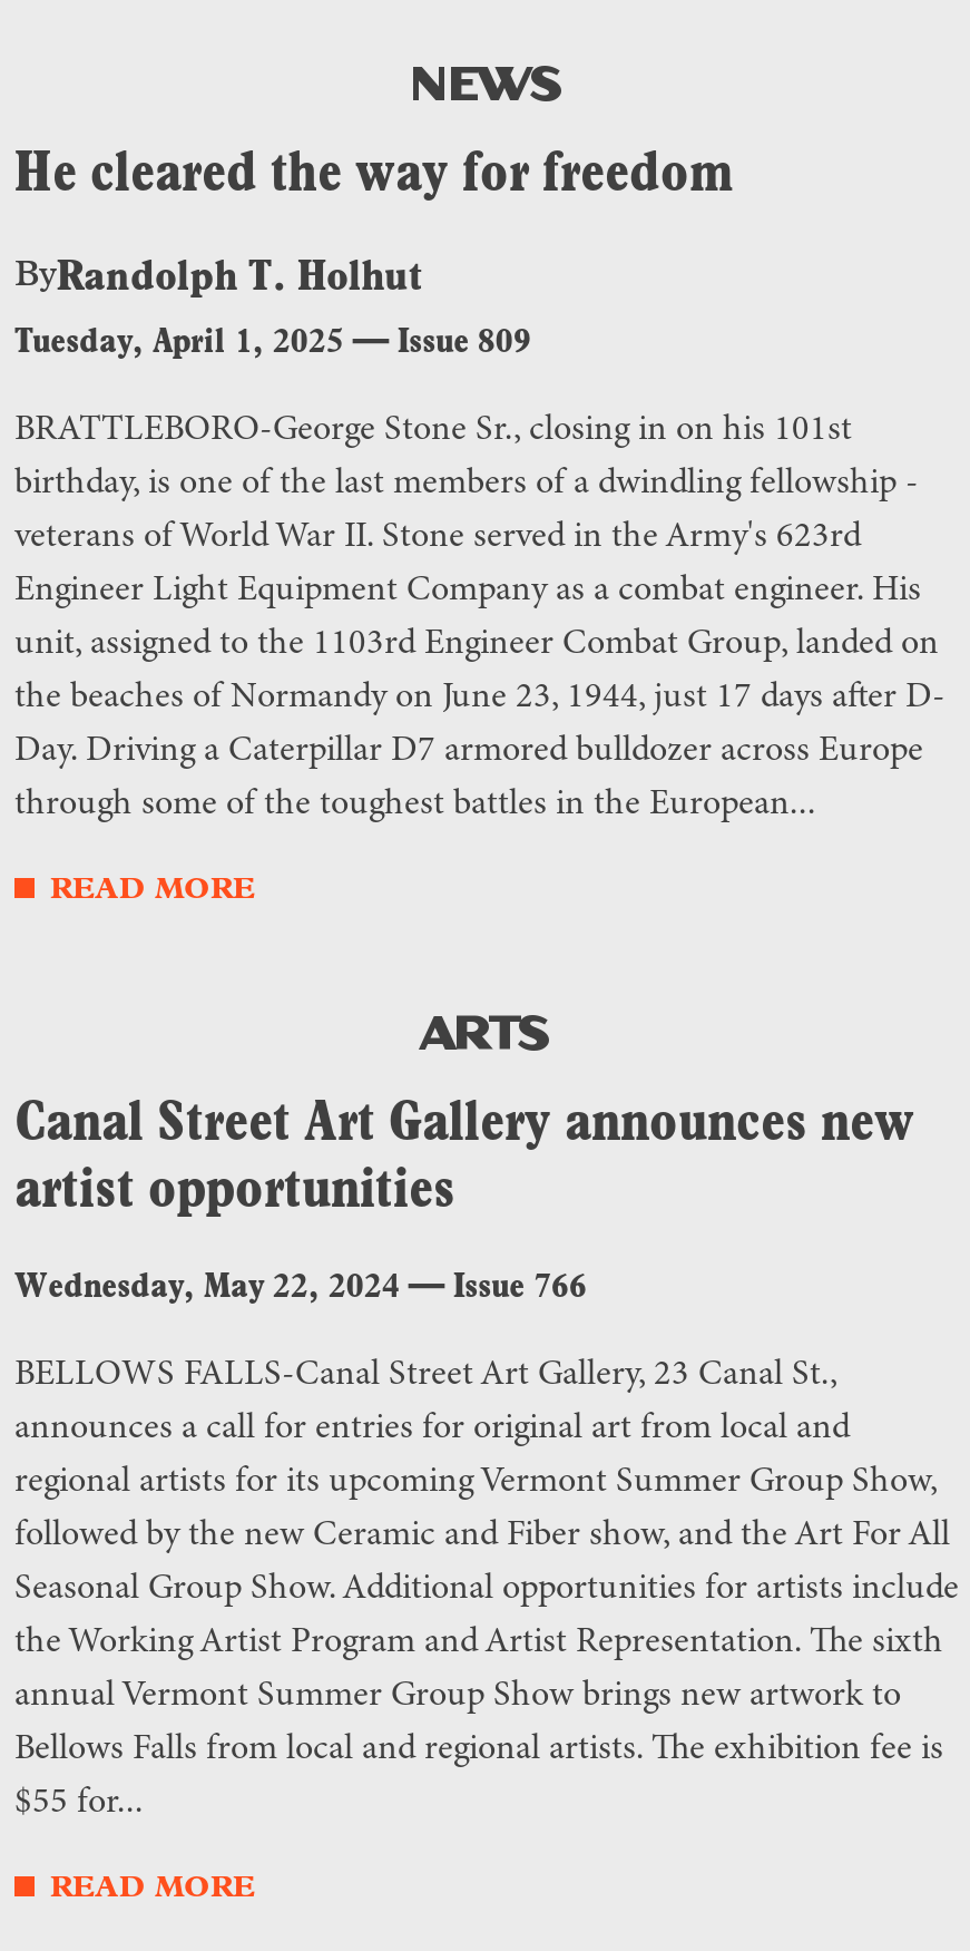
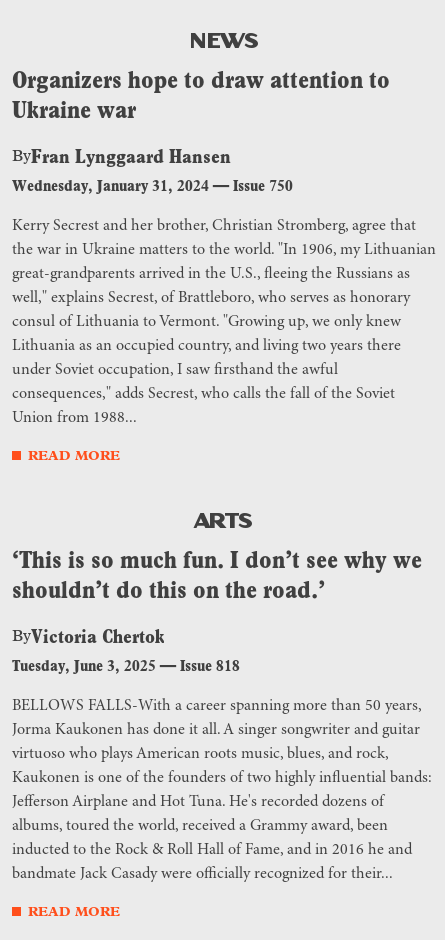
[14,138,945,823] He cleared the way for freedom | ByRandolph T. Holhut | Tuesday, April 1, 2025 — Issue 809 | BRATTLEBORO-George Stone Sr., closing in on his 101st | birthday, is one of the last members of a dwindling fellowship - | veterans of World War II. Stone served in the Army's 623rd | Engineer Light Equipment Company as a combat engineer. His | unit, assigned to the 1103rd Engineer Combat Group, landed on | the beaches of Normandy on June 23, 1944, just 17 days after D- | Day. Driving a Caterpillar D7 armored bulldozer across Europe | through some of the toughest battles in the European... -> [12,65,436,426] Organizers hope to draw attention to | Ukraine war | ByFran Lynggaard Hansen | Wednesday, January 31, 2024 — Issue 750 | Kerry Secrest and her brother, Christian Stromberg, agree that | the war in Ukraine matters to the world. "In 1906, my Lithuanian | great-grandparents arrived in the U.S., fleeing the Russians as | well," explains Secrest, of Brattleboro, who serves as honorary | consul of Lithuania to Vermont. "Growing up, we only knew | Lithuania as an occupied country, and living two years there | under Soviet occupation, I saw firsthand the awful | consequences," adds Secrest, who calls the fall of the Soviet | Union from 1988...
[14,1087,959,1821] Canal Street Art Gallery announces new | artist opportunities | Wednesday, May 22, 2024 — Issue 766 | BELLOWS FALLS-Canal Street Art Gallery, 23 Canal St., | announces a call for entries for original art from local and | regional artists for its upcoming Vermont Summer Group Show, | followed by the new Ceramic and Fiber show, and the Art For All | Seasonal Group Show. Additional opportunities for artists include | the Working Artist Program and Artist Representation. The sixth | annual Vermont Summer Group Show brings new artwork to | Bellows Falls from local and regional artists. The exhibition fee is | $55 for... -> [12,545,432,882] ‘This is so much fun. I don’t see why we | shouldn’t do this on the road.’ | ByVictoria Chertok | Tuesday, June 3, 2025 — Issue 818 | BELLOWS FALLS-With a career spanning more than 50 years, | Jorma Kaukonen has done it all. A singer songwriter and guitar | virtuoso who plays American roots music, blues, and rock, | Kaukonen is one of the founders of two highly influential bands: | Jefferson Airplane and Hot Tuna. He's recorded dozens of | albums, toured the world, received a Grammy award, been | inducted to the Rock & Roll Hall of Fame, and in 2016 he and | bandmate Jack Casady were officially recognized for their...

